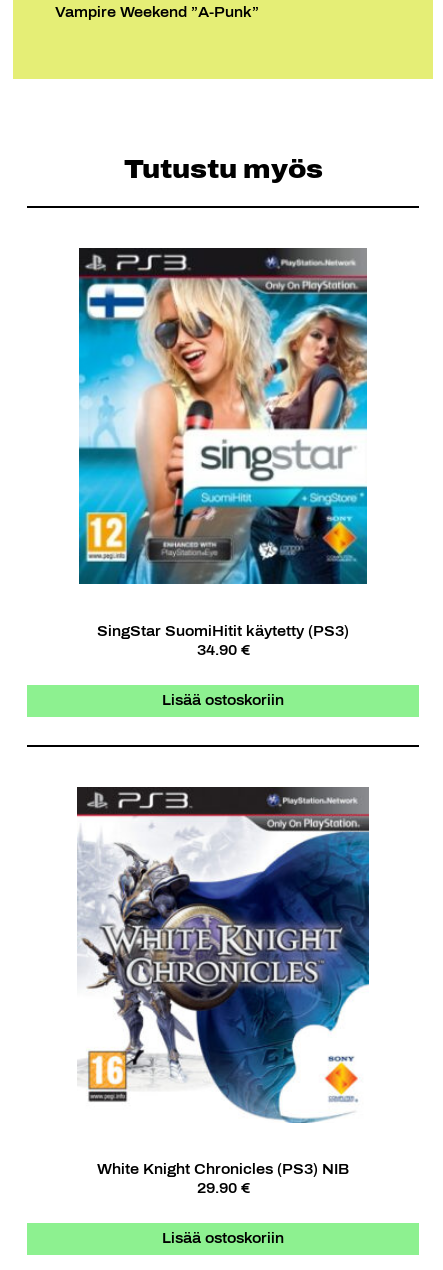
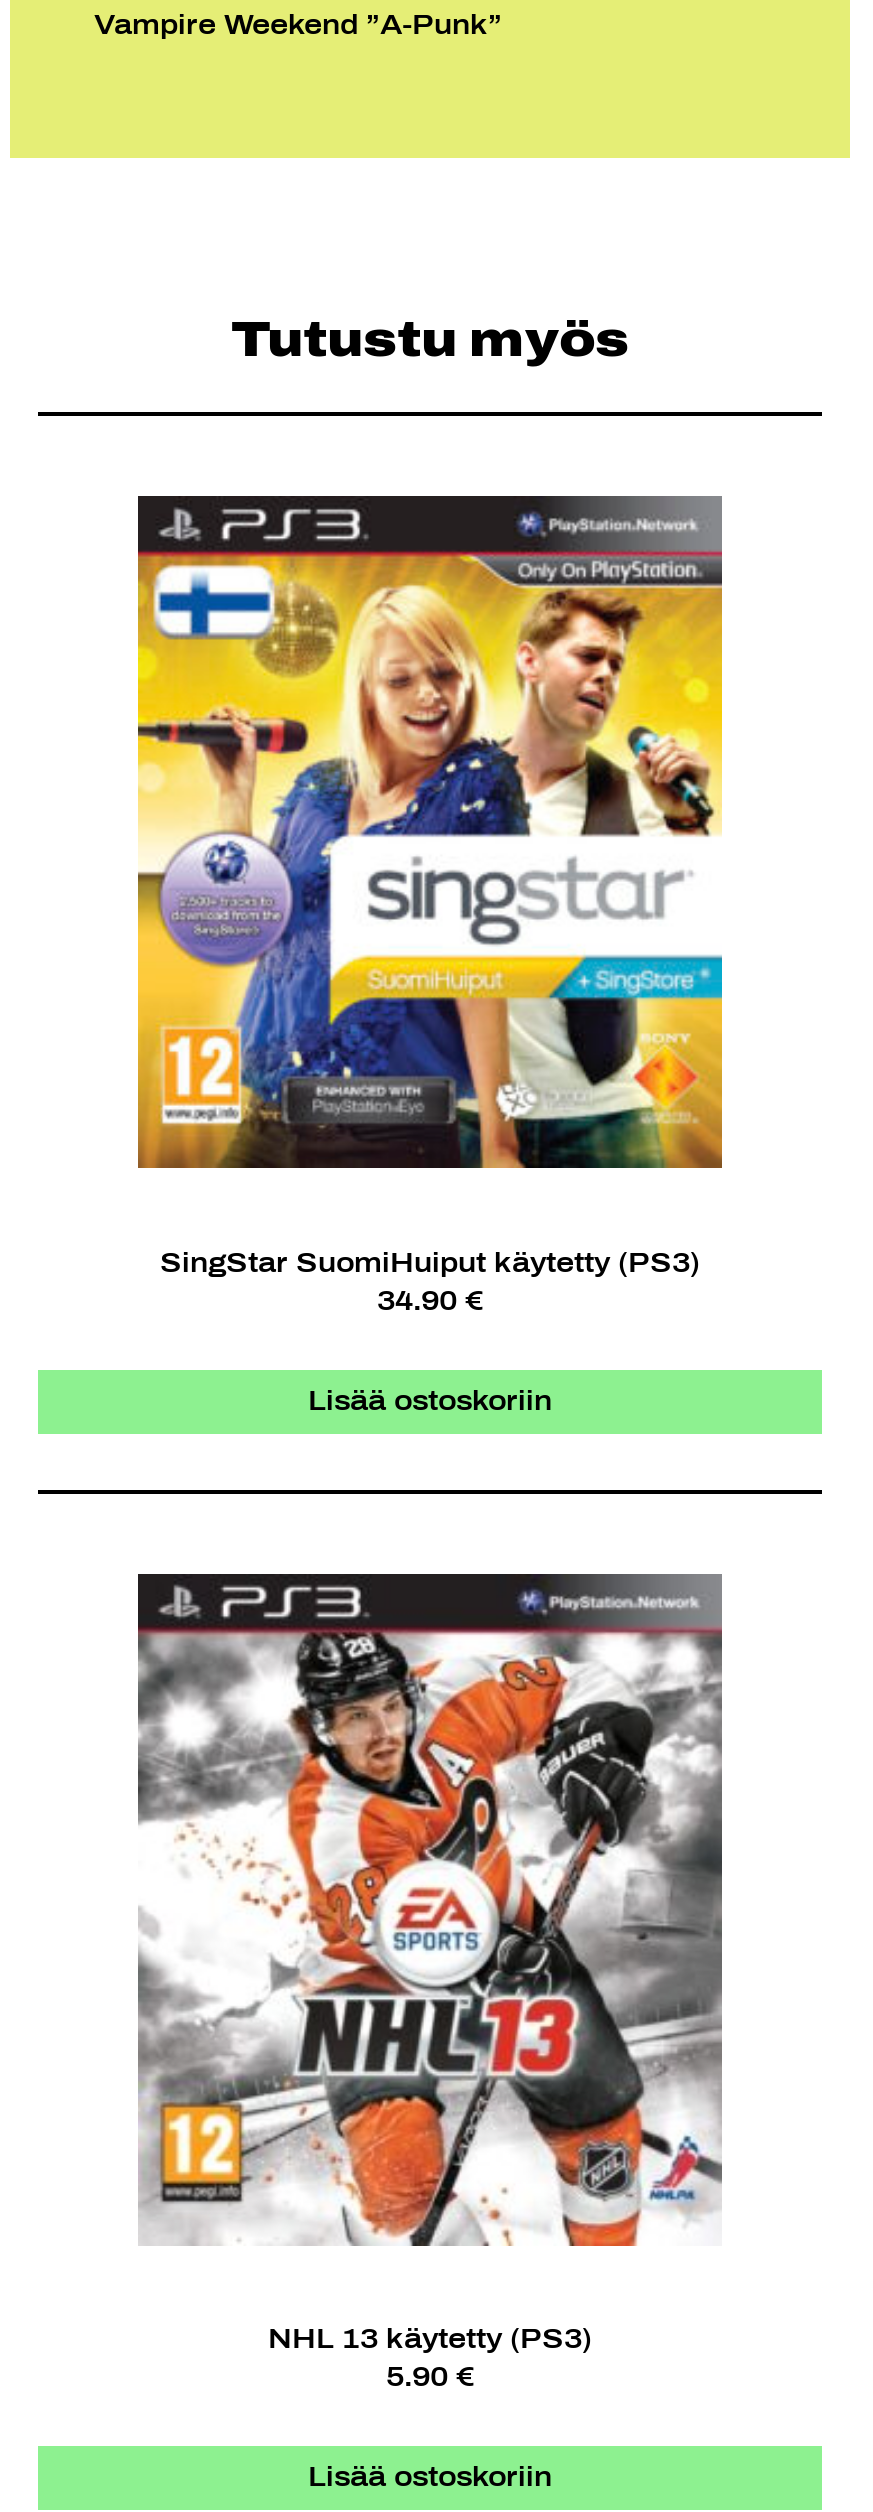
[77,248,369,639] [image] | SingStar SuomiHitit käytetty (PS3) -> [136,496,724,1277] [image] | SingStar SuomiHuiput käytetty (PS3)
[77,814,370,1196] [image] | White Knight Chronicles (PS3) NIB | 29.90 € -> [136,1630,724,2393] [image] | NHL 13 käytetty (PS3) | 5.90 €

